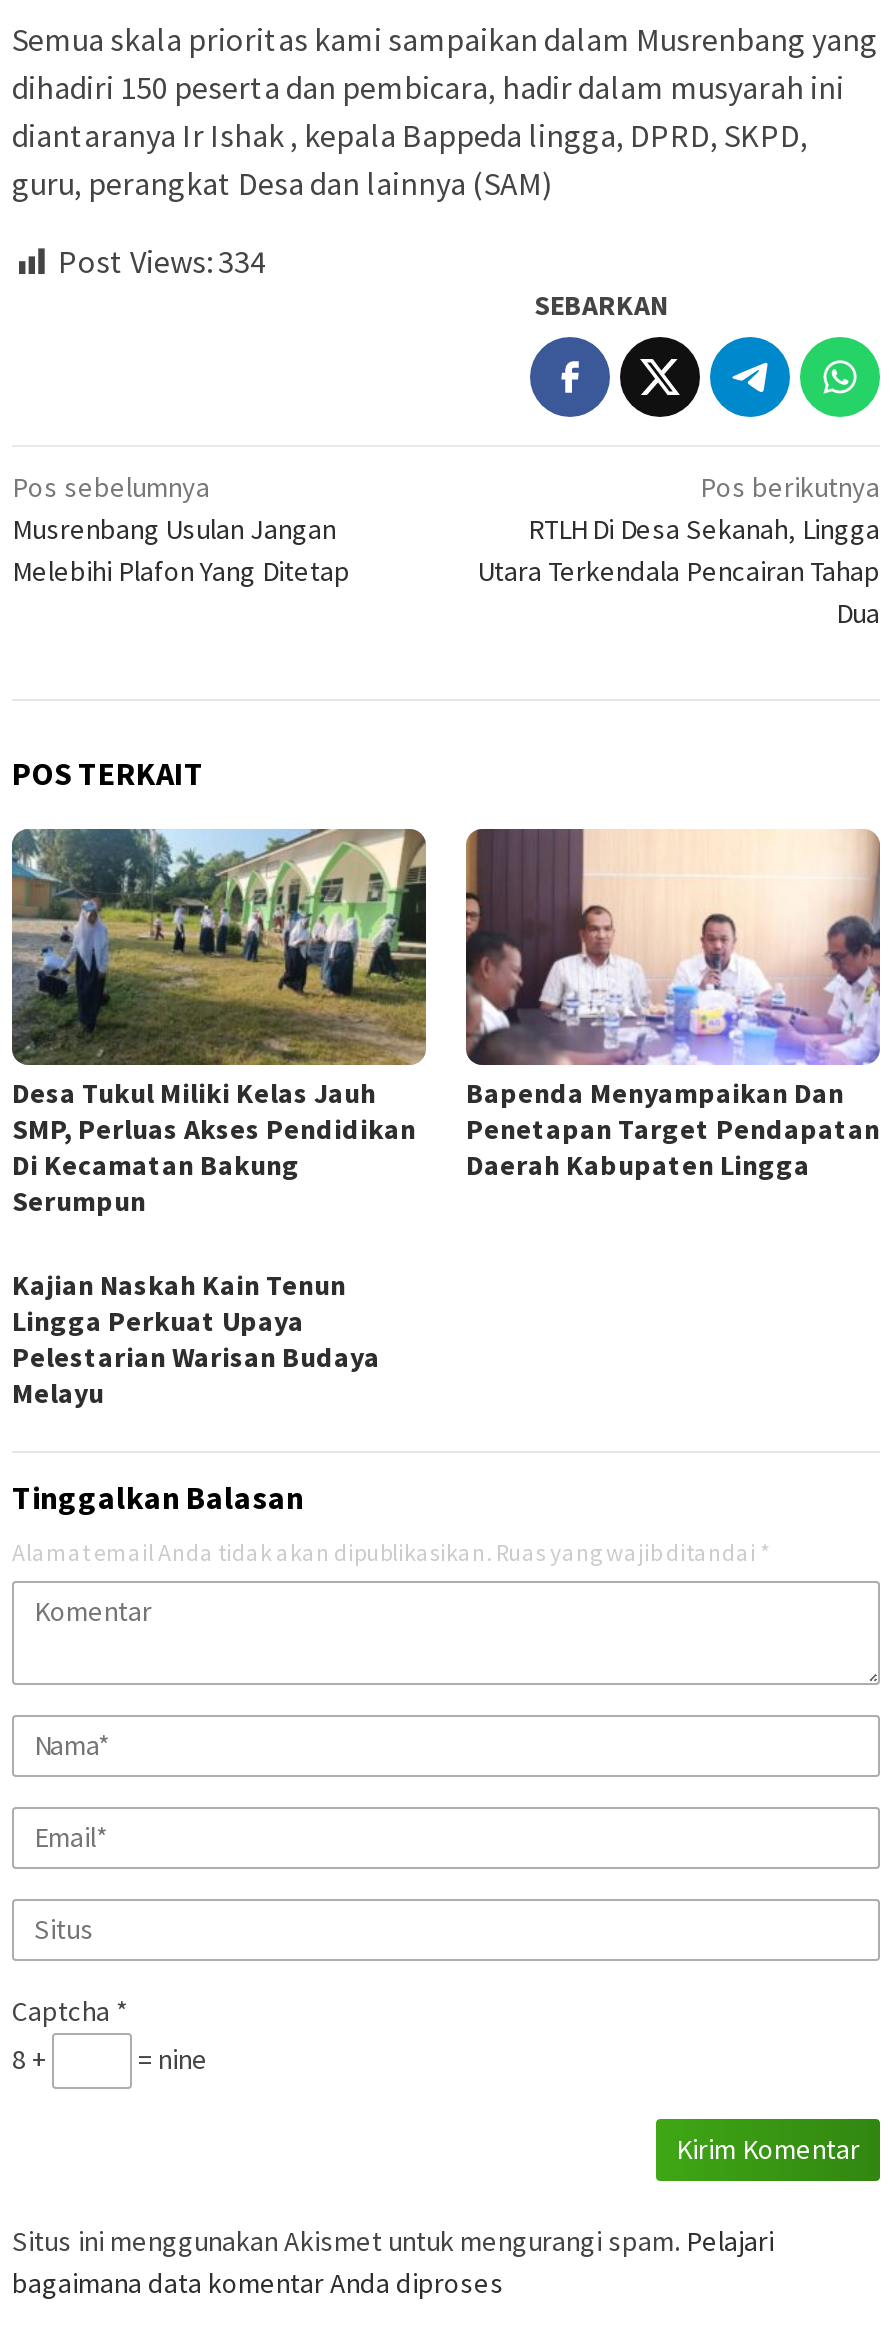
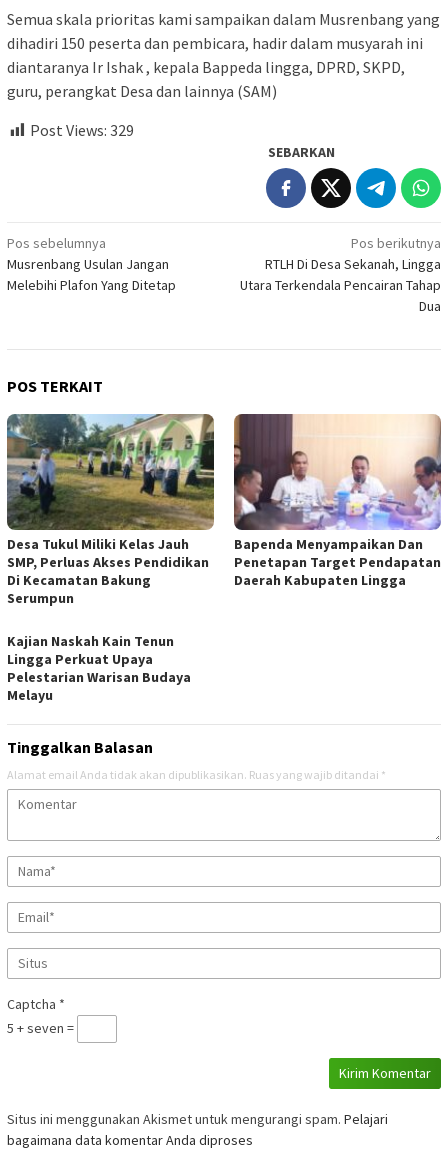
[58,242,266,282] Post Views: 334 -> [30,120,134,140] Post Views: 329
[12,2041,208,2077] 8 + | = nine -> [7,1019,77,1037] 5 + seven =

